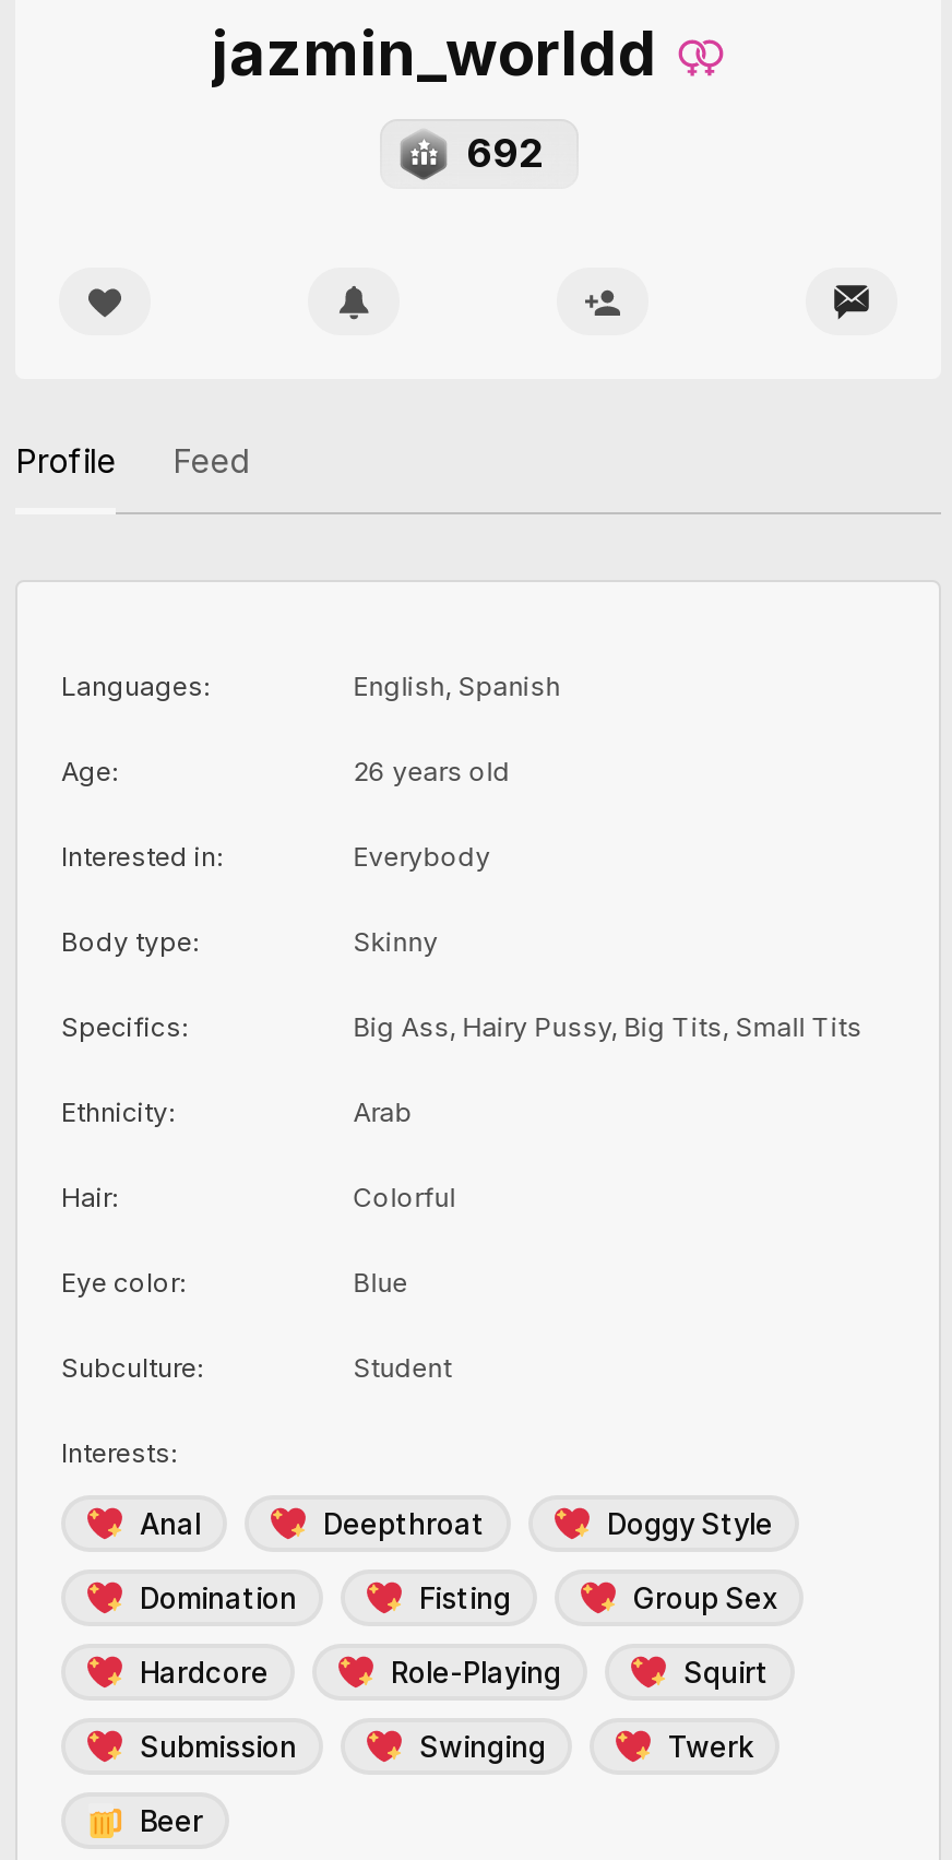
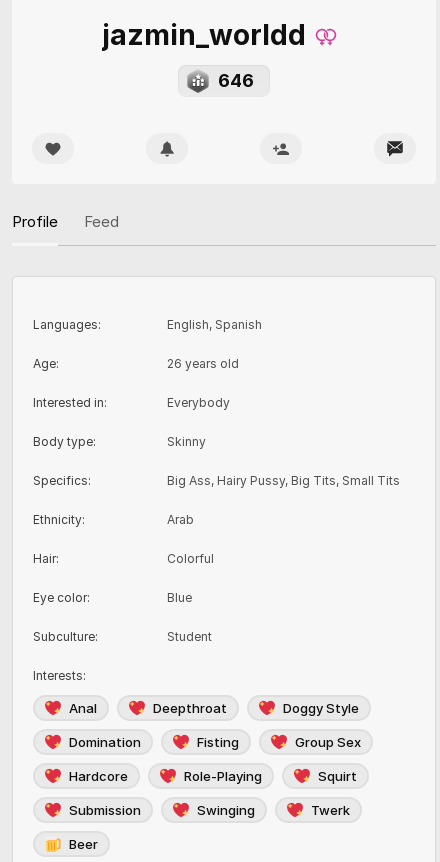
[466,130,543,176] 692 -> [218,70,254,91] 646

